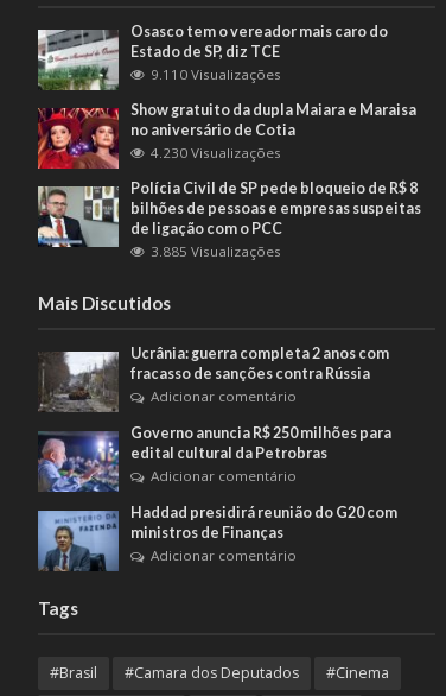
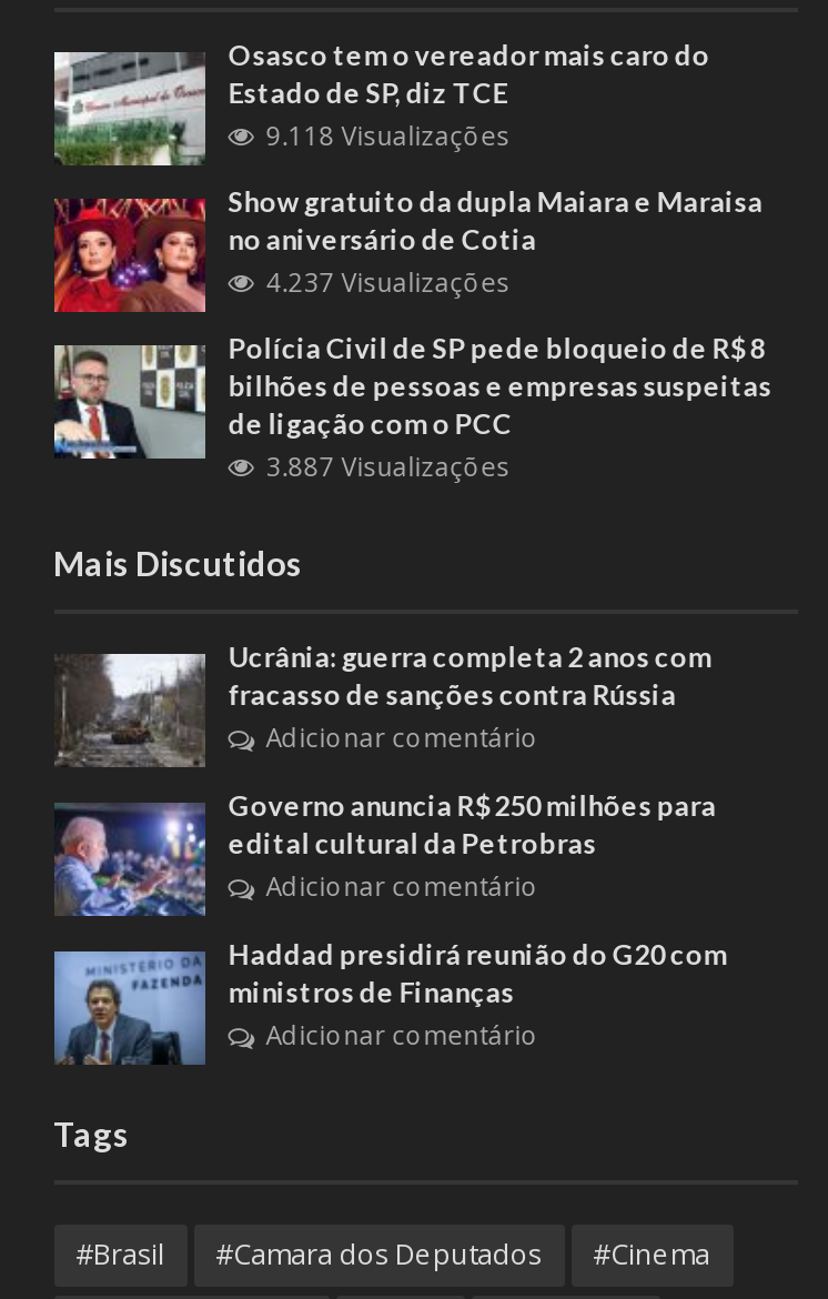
[151,65,281,83] 9.110 Visualizações -> [266,119,510,153] 9.118 Visualizações
[151,143,281,161] 4.230 Visualizações -> [266,266,510,299] 4.237 Visualizações
[151,242,281,260] 3.885 Visualizações -> [266,451,510,484] 3.887 Visualizações

